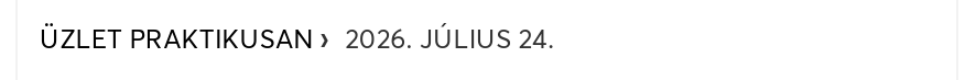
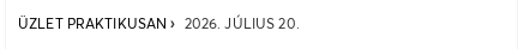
[40,22,555,55] ÜZLET PRAKTIKUSAN 2026. JÚLIUS 24. -> [18,14,300,32] ÜZLET PRAKTIKUSAN 2026. JÚLIUS 20.

